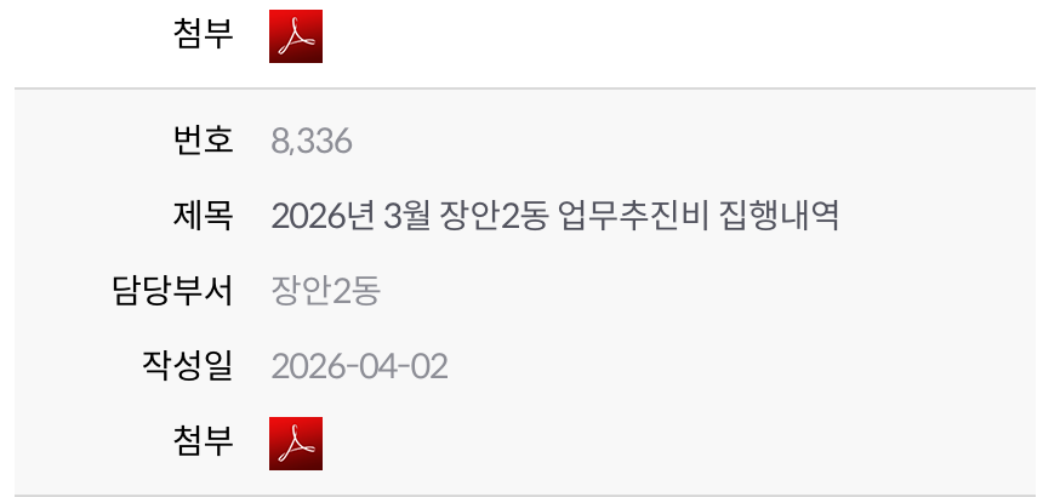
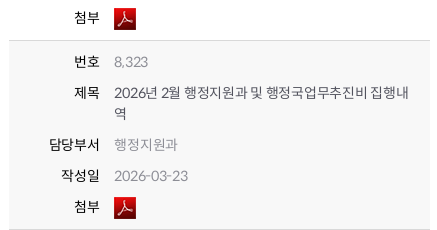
[172,118,352,162] 번호 8,336 -> [74,53,148,71] 번호 8,323
[270,193,841,237] 2026년 3월 장안2동 업무추진비 집행내역 -> [114,84,408,123] 2026년 2월 행정지원과 및 행정국업무추진비 집행내 | 역
[270,268,382,312] 장안2동 -> [114,136,178,154] 행정지원과
[141,344,448,387] 작성일 2026-04-02 -> [61,167,188,185] 작성일 2026-03-23

